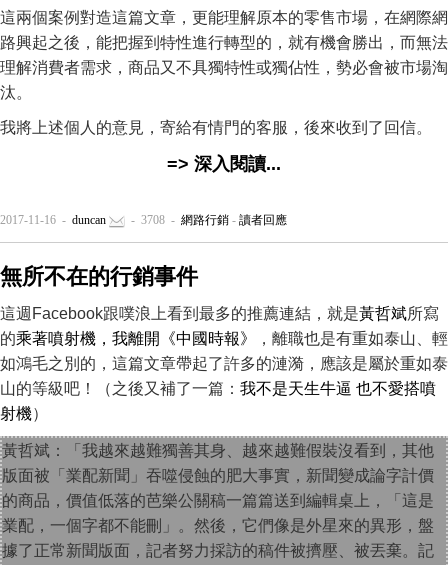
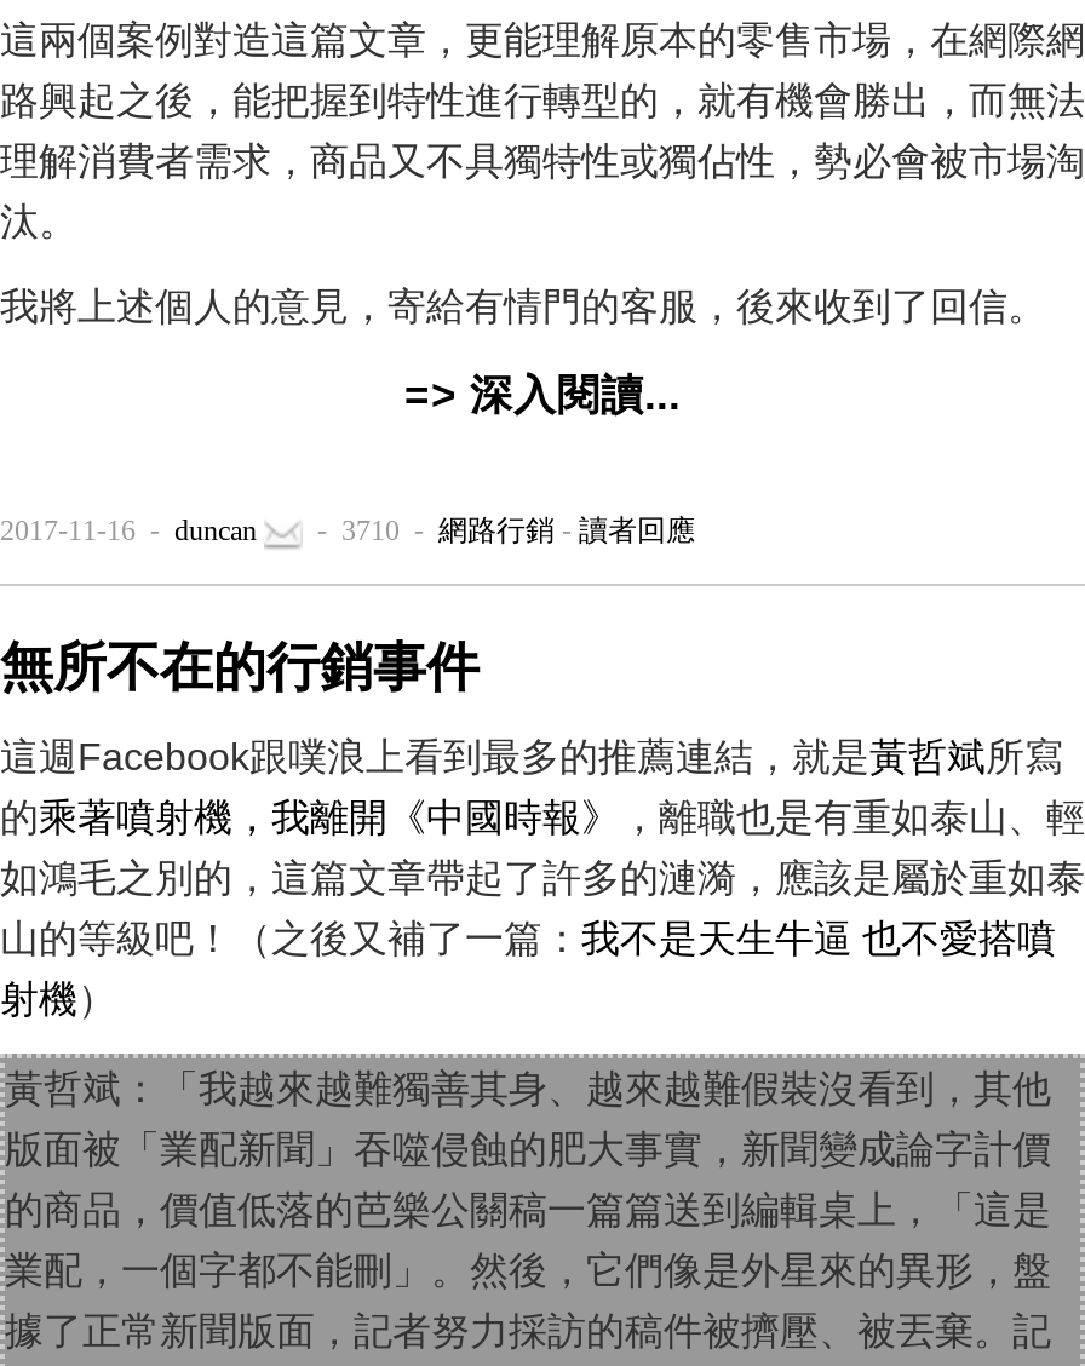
[125,213,287,227] - 3708 -網路行銷-讀者回應 -> [303,513,695,547] - 3710 -網路行銷-讀者回應

